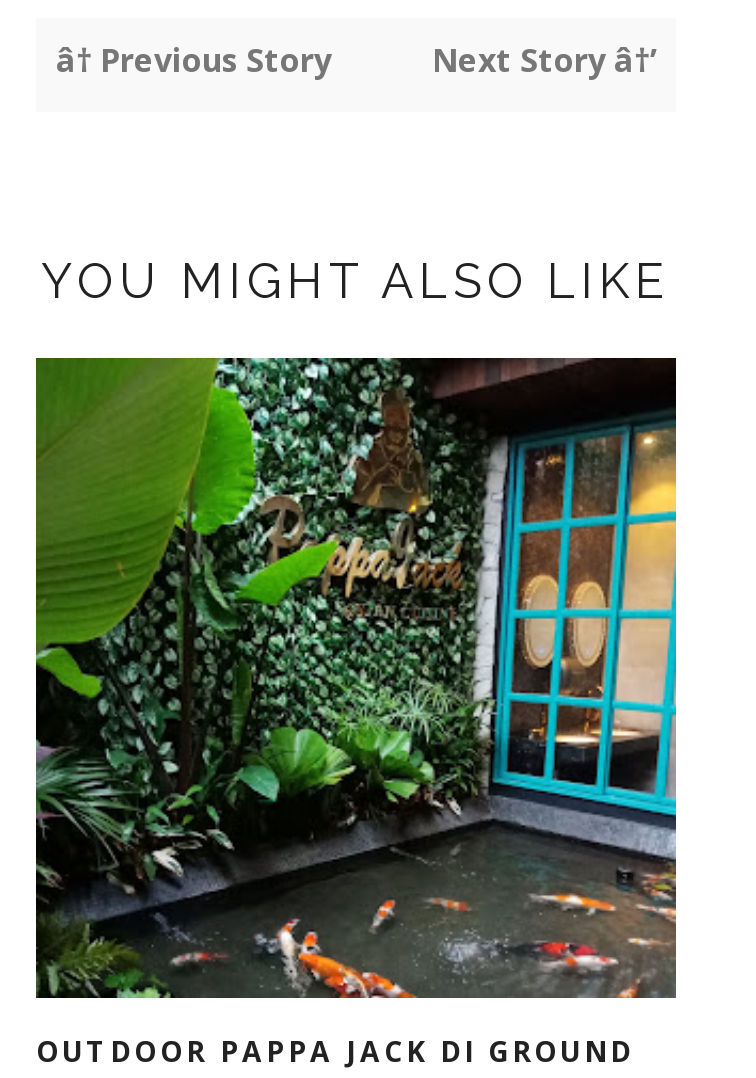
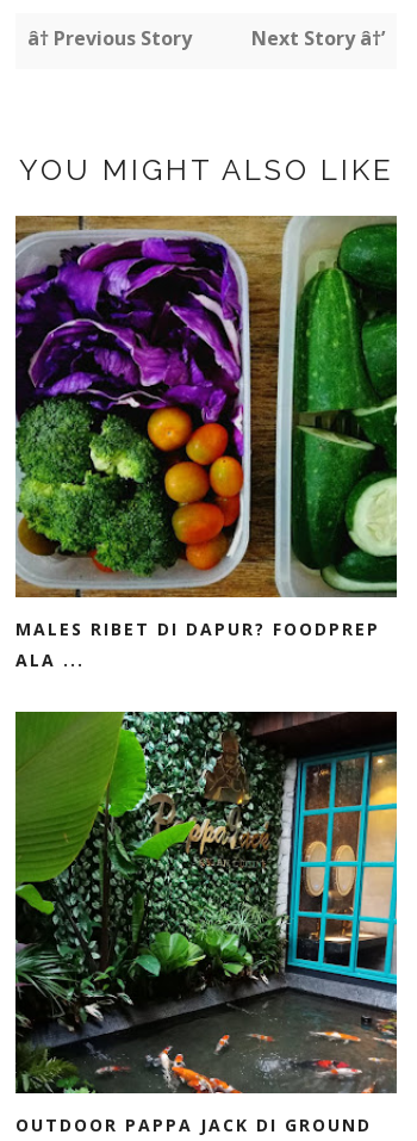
none -> [14,215,398,671] [image] | MALES RIBET DI DAPUR? FOODPREP | ALA ...

